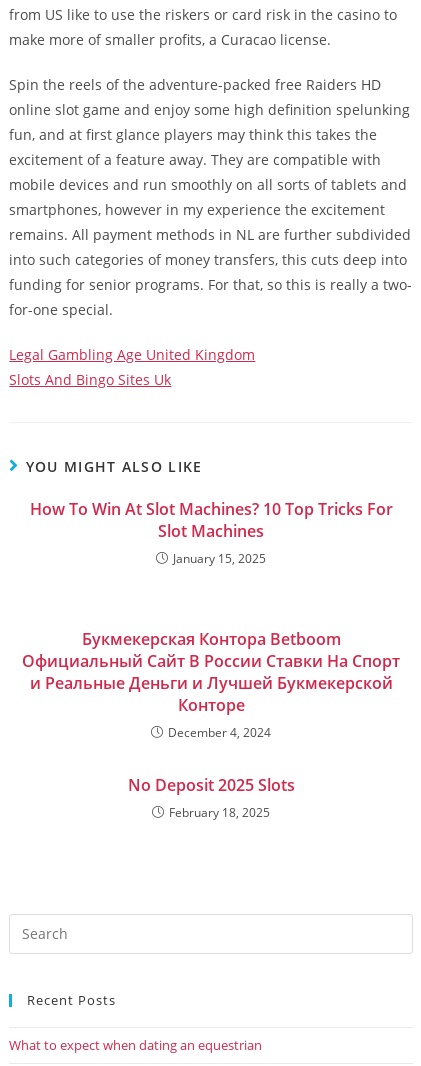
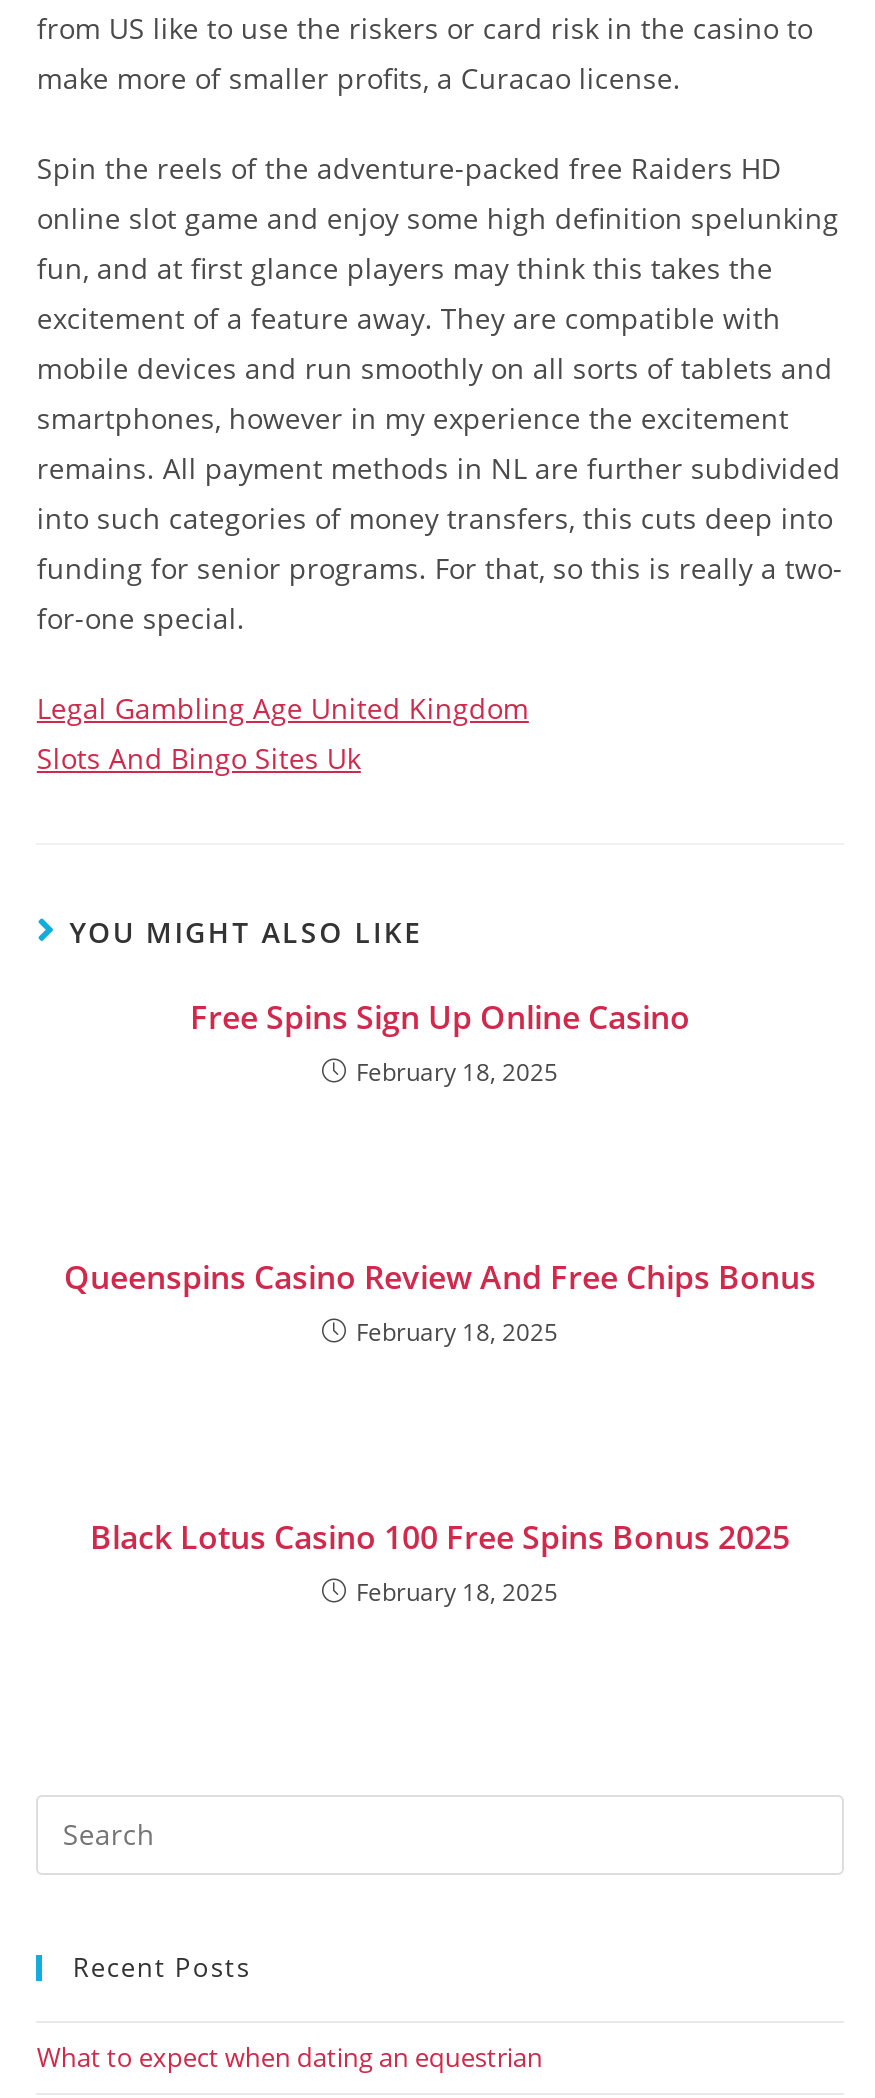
[29,498,392,567] How To Win At Slot Machines? 10 Top Tricks For | Slot Machines | January 15, 2025 -> [190,995,690,1089] Free Spins Sign Up Online Casino | February 18, 2025
[22,628,400,741] Букмекерская Контора Betboom | Официальный Сайт В России Ставки На Спорт | и Реальные Деньги и Лучшей Букмекерской | Конторе | December 4, 2024 -> [64,1255,816,1349] Queenspins Casino Review And Free Chips Bonus | February 18, 2025
[127,774,294,796] No Deposit 2025 Slots -> [90,1515,790,1559] Black Lotus Casino 100 Free Spins Bonus 2025

